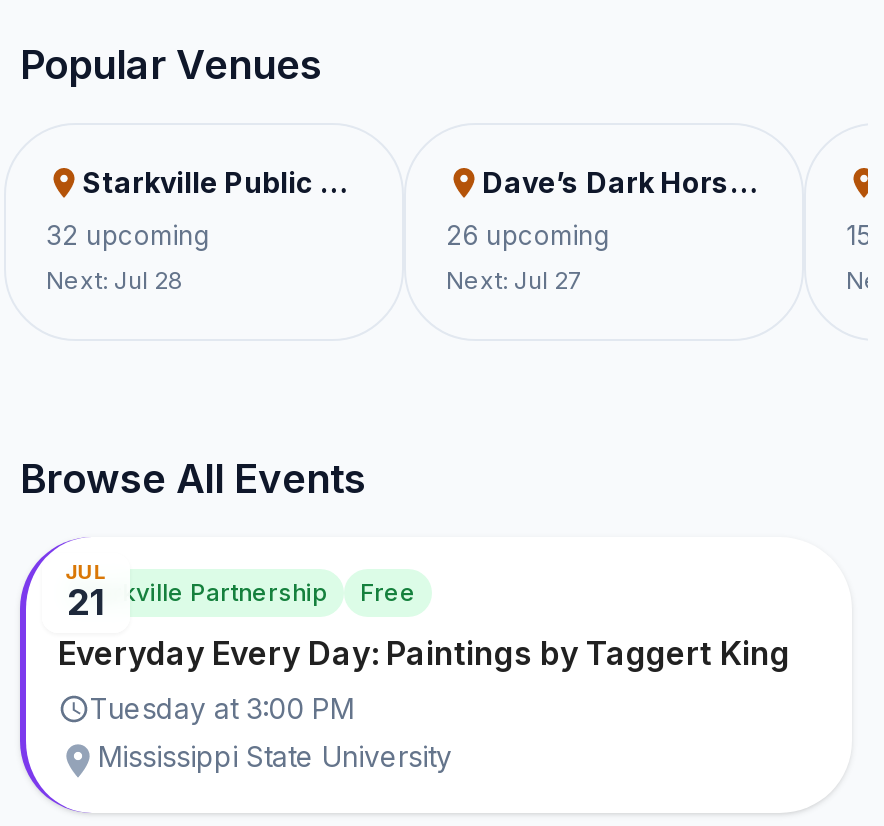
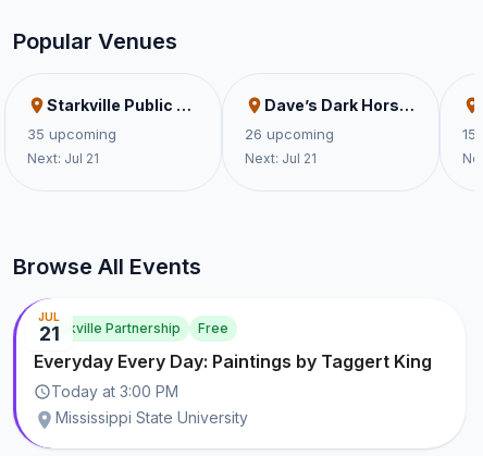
[46,219,210,251] 32 upcoming -> [27,125,116,143] 35 upcoming
[46,265,184,295] Next: Jul 28 -> [27,150,99,167] Next: Jul 21
[446,265,584,295] Next: Jul 27 -> [245,150,317,167] Next: Jul 21
[90,691,354,725] Tuesday at 3:00 PM -> [51,382,178,400] Today at 3:00 PM

